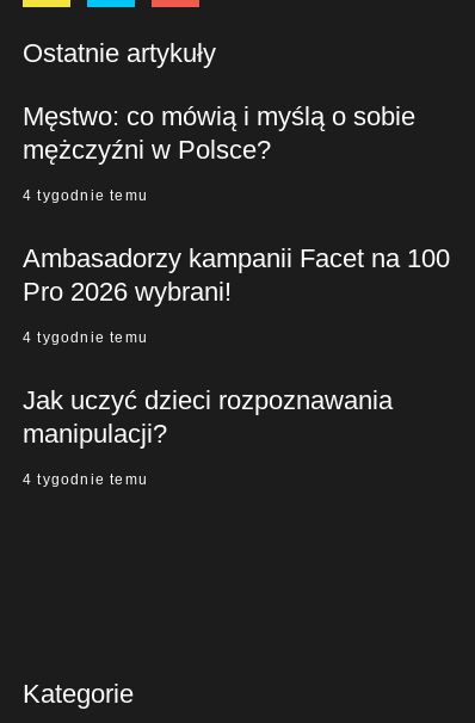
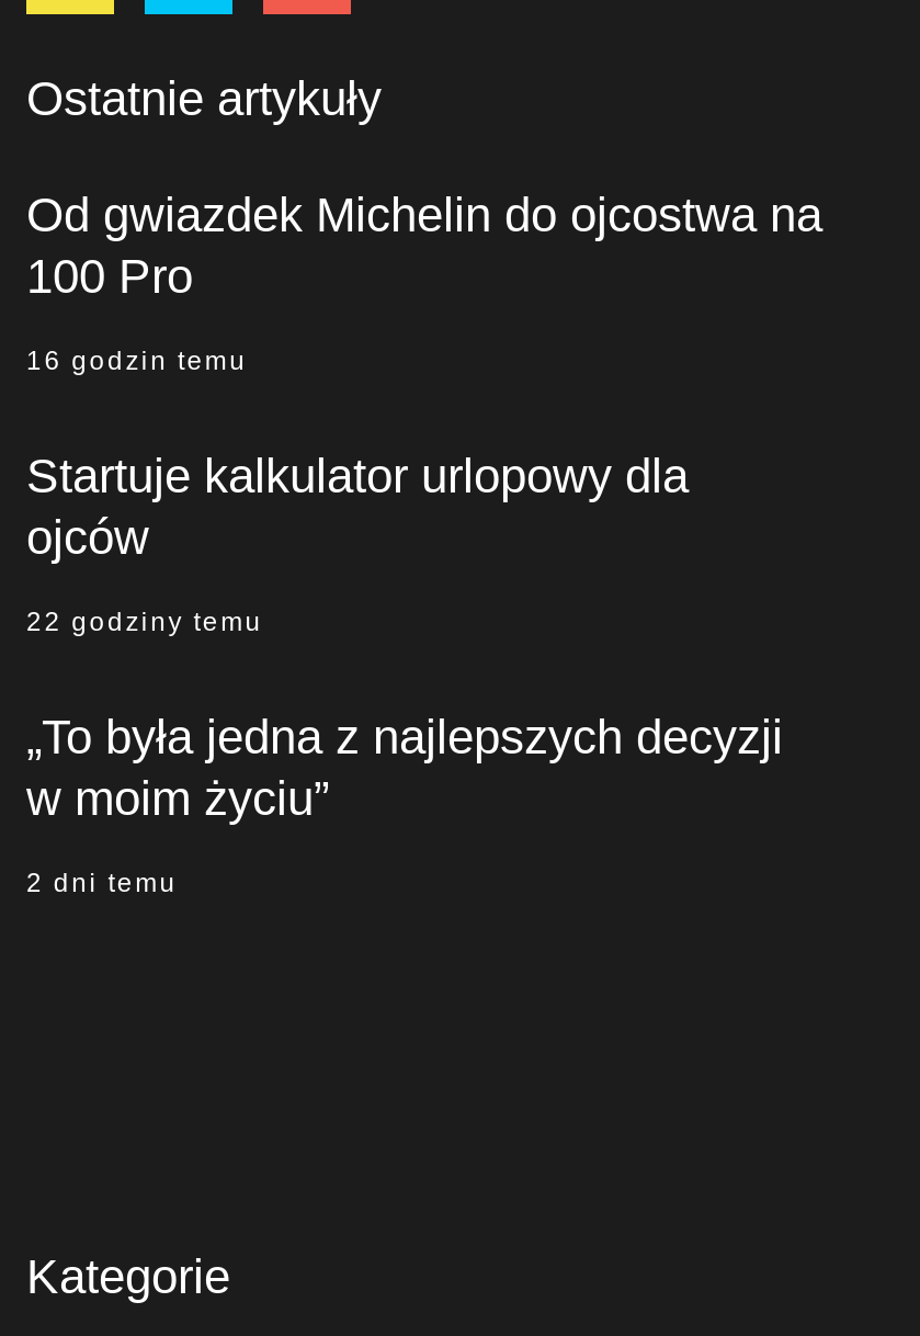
[23,101,415,164] Męstwo: co mówią i myślą o sobie | mężczyźni w Polsce? -> [26,187,822,303] Od gwiazdek Michelin do ojcostwa na | 100 Pro
[23,187,148,204] 4 tygodnie temu -> [26,345,247,376] 16 godzin temu
[23,243,450,306] Ambasadorzy kampanii Facet na 100 | Pro 2026 wybrani! -> [26,448,689,564] Startuje kalkulator urlopowy dla | ojców
[23,329,148,346] 4 tygodnie temu -> [26,606,263,637] 22 godziny temu
[23,385,393,448] Jak uczyć dzieci rozpoznawania | manipulacji? -> [26,709,783,825] „To była jedna z najlepszych decyzji | w moim życiu”
[23,471,148,488] 4 tygodnie temu -> [26,867,178,898] 2 dni temu

